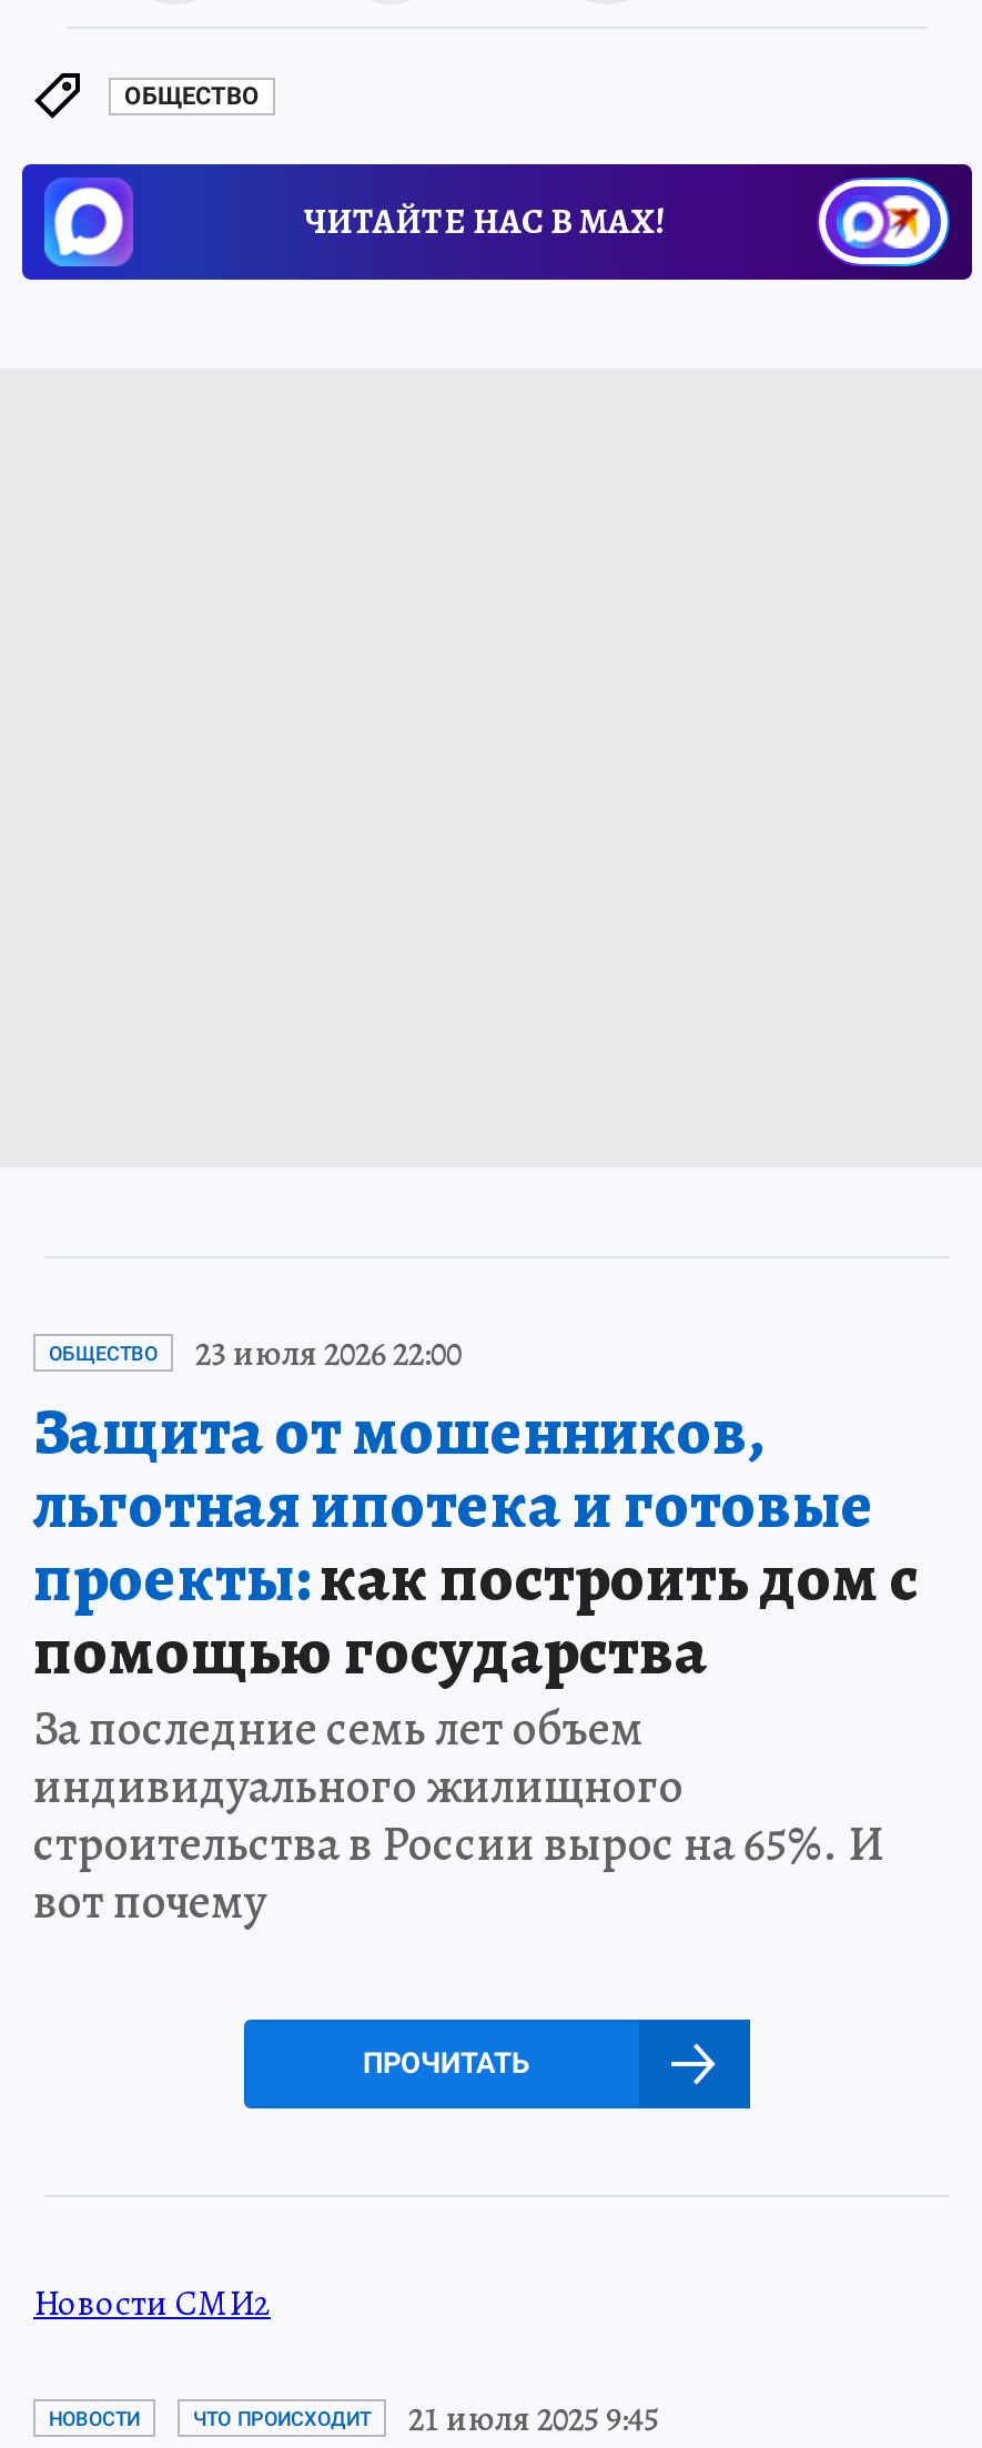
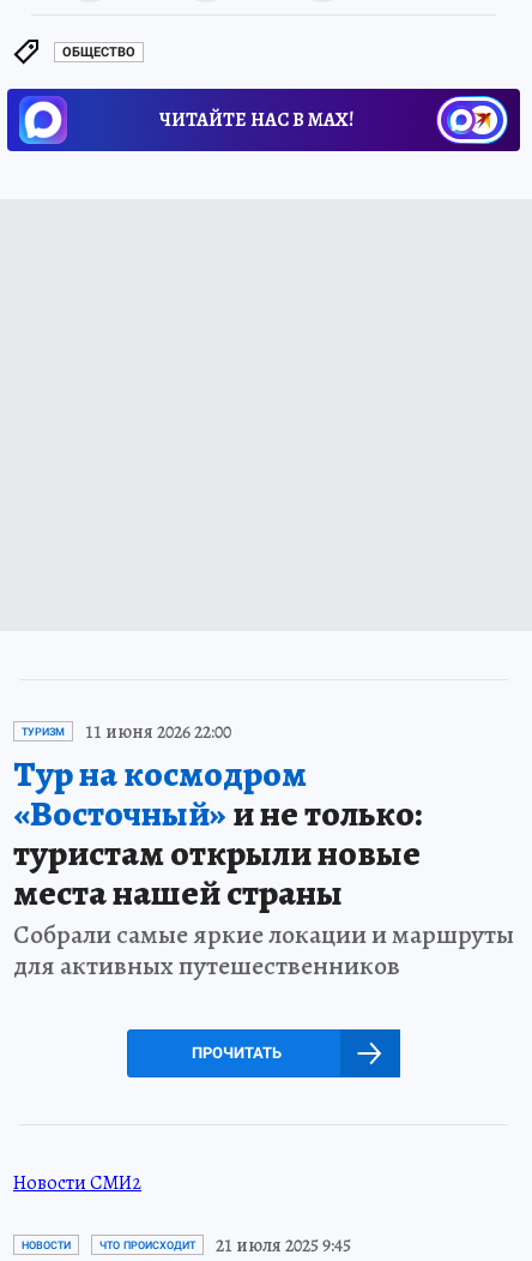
[33,1328,919,1934] ОБЩЕСТВО | 23 июля 2026 22:00 | Защита от мошенников, | льготная ипотека и готовые | проекты:как построить дом с | помощью государства | За последние семь лет объем | индивидуального жилищного | строительства в России вырос на 65%. И | вот почему -> [13,718,514,983] ТУРИЗМ | 11 июня 2026 22:00 | Тур на космодром | «Восточный»и не только: | туристам открыли новые | места нашей страны | Собрали самые яркие локации и маршруты | для активных путешественников

